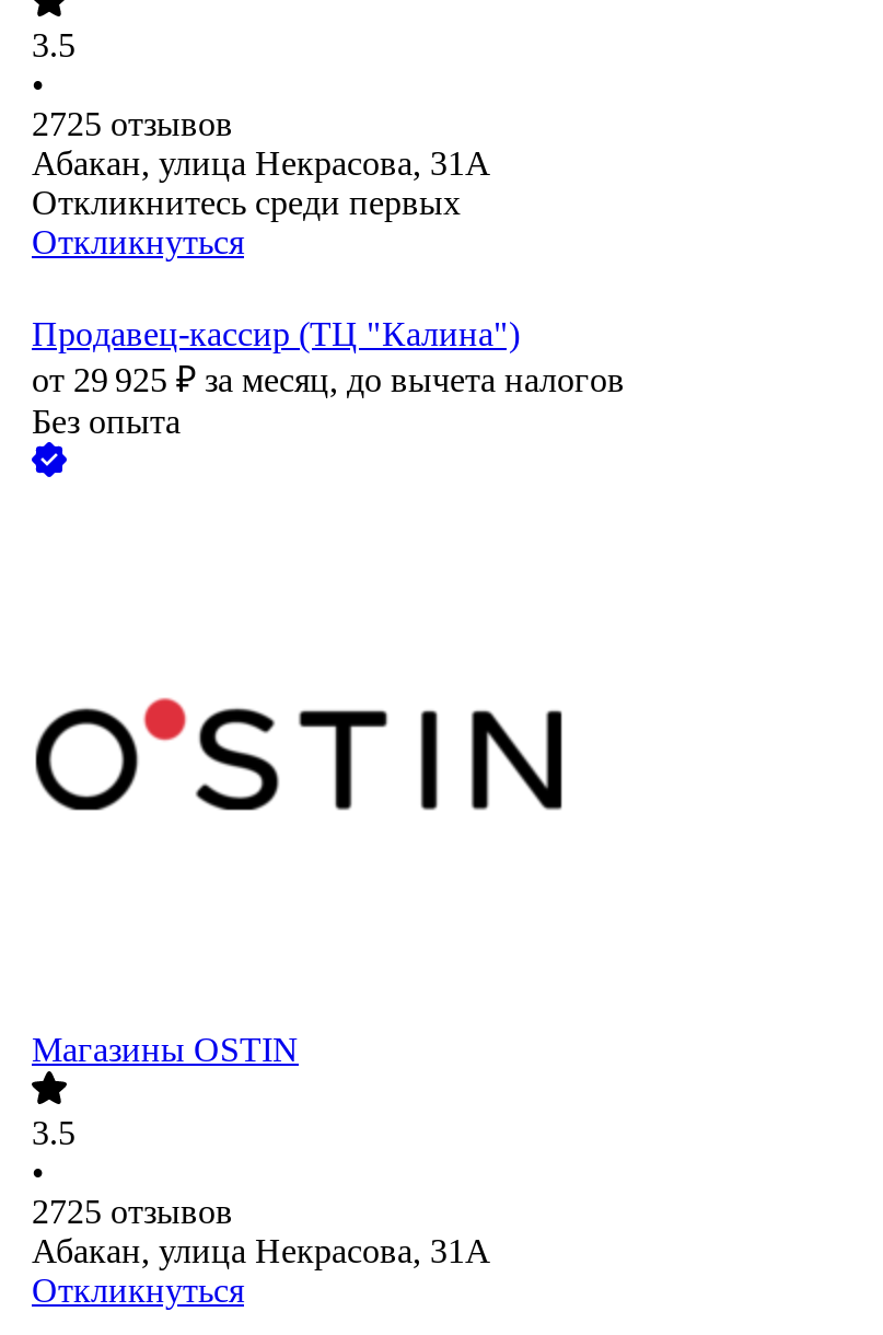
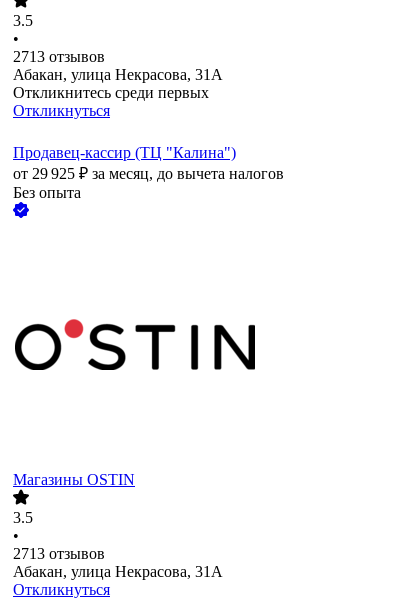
[32,106,233,143] 2725 отзывов -> [13,48,105,65] 2713 отзывов
[32,1193,233,1231] 2725 отзывов -> [13,545,105,562] 2713 отзывов

